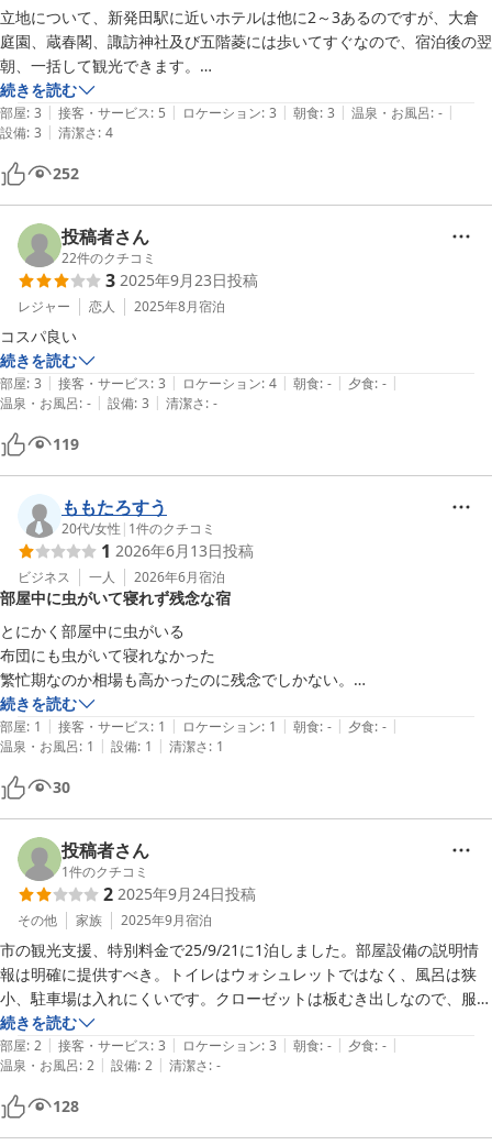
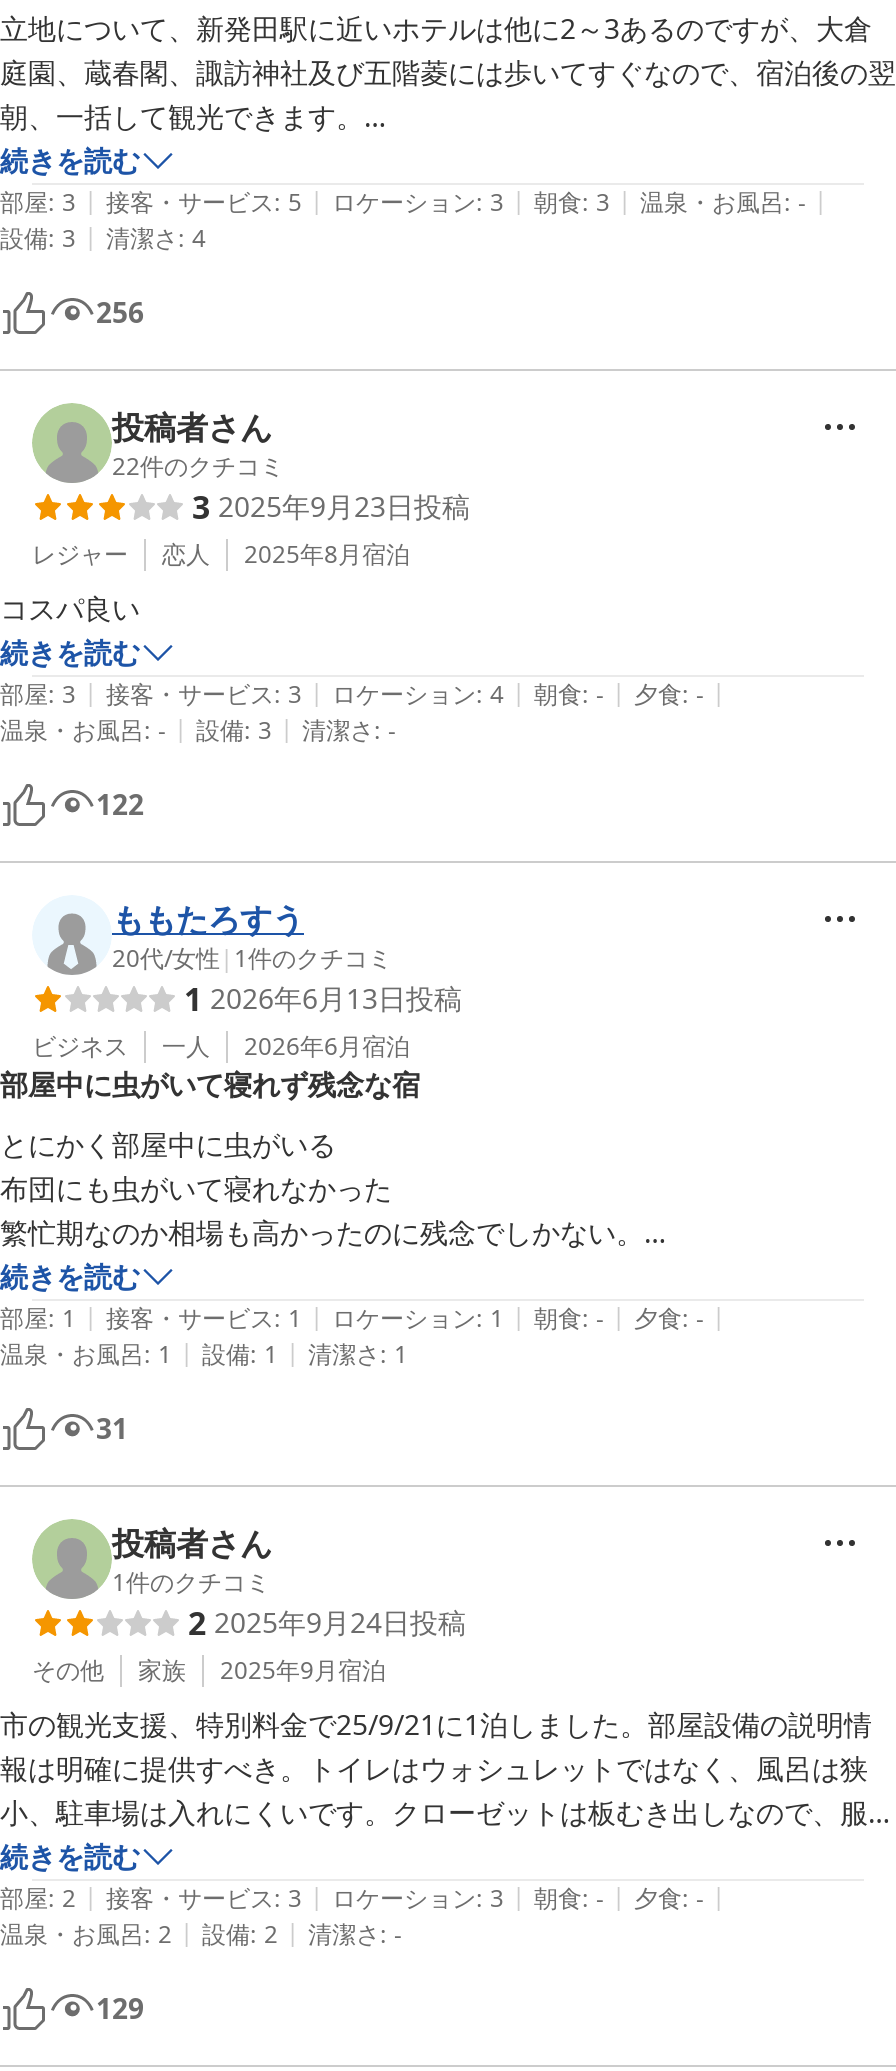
[53,163,79,184] 252 -> [96,293,144,331] 256
[53,433,79,454] 119 -> [96,785,144,823] 122
[53,777,70,797] 30 -> [96,1409,128,1447] 31
[53,1096,79,1116] 128 -> [96,1989,144,2027] 129

